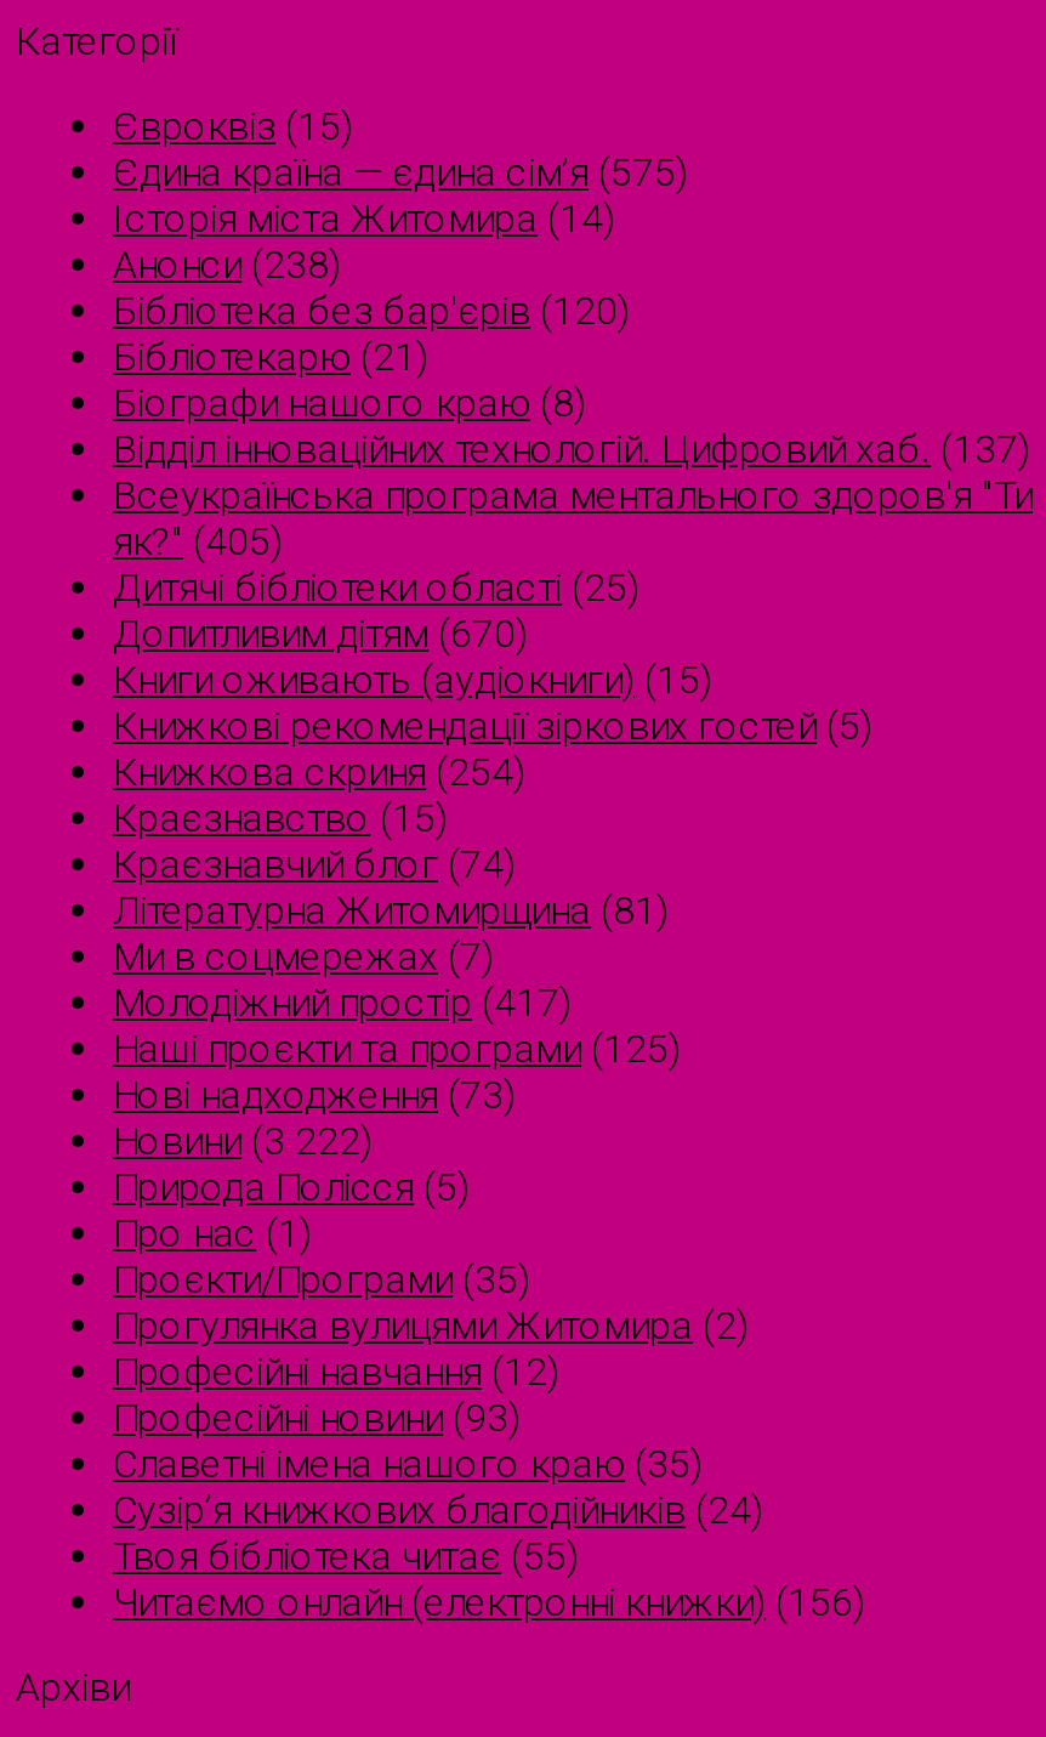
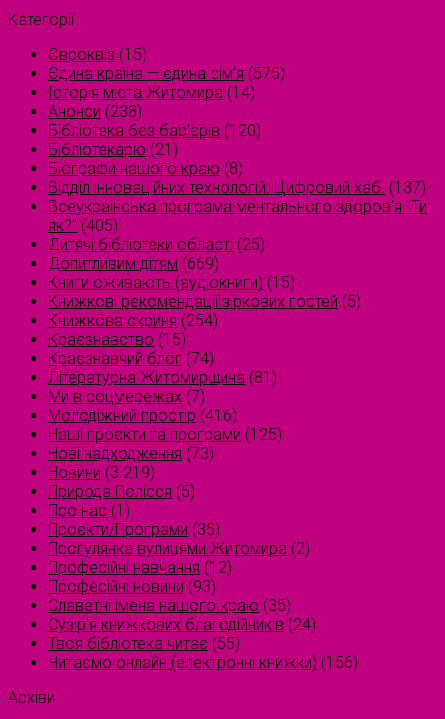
[113,611,528,657] Допитливим дітям (670) -> [48,254,219,273] Допитливим дітям (669)
[113,980,572,1026] Молодіжний простір (417) -> [48,406,237,425] Молодіжний простір (416)
[113,1118,373,1164] Новини (3 222) -> [48,463,155,482] Новини (3 219)

